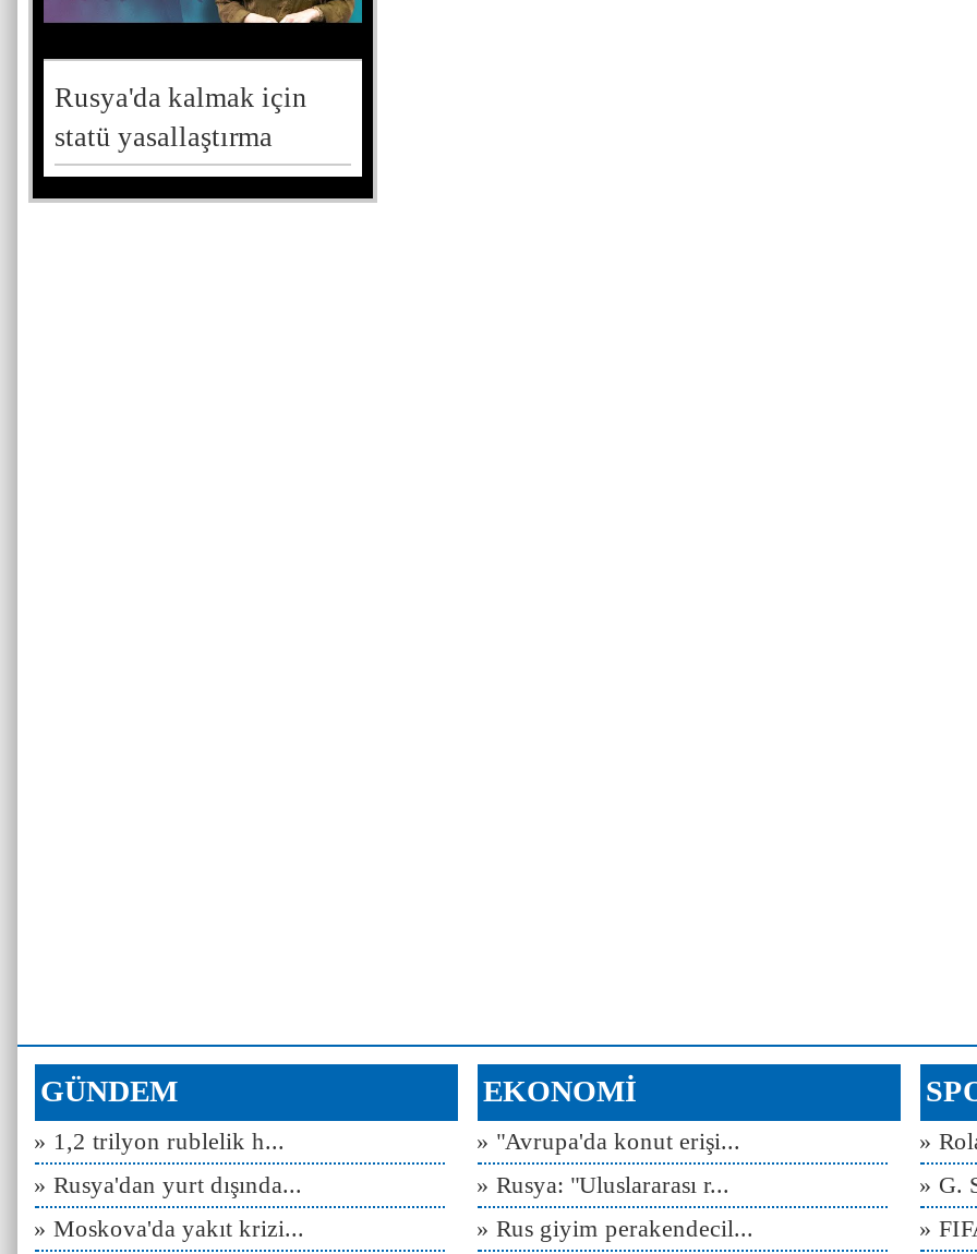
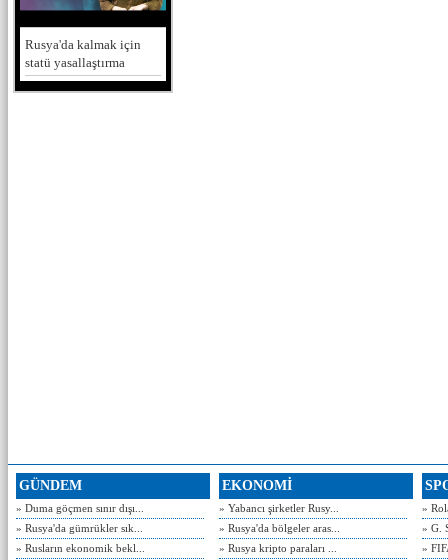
[34,1128,285,1154] » 1,2 trilyon rublelik h... -> [15,502,143,514] » Duma göçmen sınır dışı...
[477,1128,740,1154] » "Avrupa'da konut erişi... -> [218,502,338,514] » Yabancı şirketler Rusy...
[34,1172,302,1198] » Rusya'dan yurt dışında... -> [15,522,142,534] » Rusya'da gümrükler sık...
[477,1172,729,1198] » Rusya: "Uluslararası r... -> [218,522,339,534] » Rusya'da bölgeler aras...
[34,1215,304,1242] » Moskova'da yakıt krizi... -> [15,542,144,554] » Rusların ekonomik bekl...
[477,1215,753,1242] » Rus giyim perakendecil... -> [218,542,336,554] » Rusya kripto paraları ...

